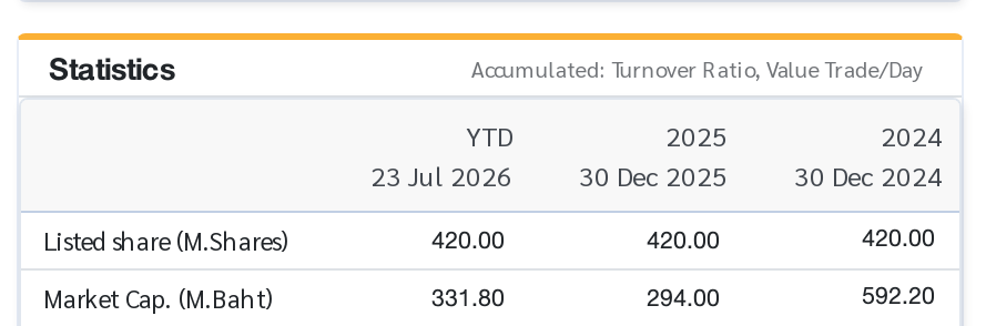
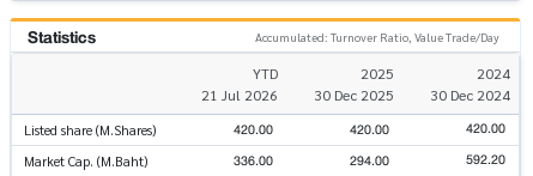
[370,158,943,194] 23 Jul 2026 30 Dec 2025 30 Dec 2024 -> [201,85,510,105] 21 Jul 2026 30 Dec 2025 30 Dec 2024
[431,278,505,320] 331.80 -> [234,150,273,173] 336.00

